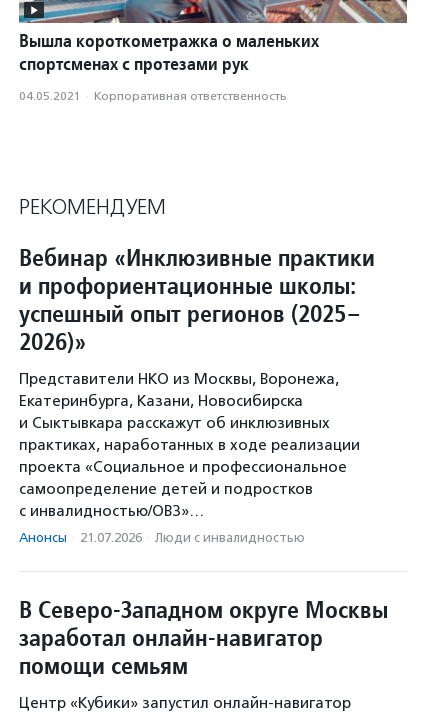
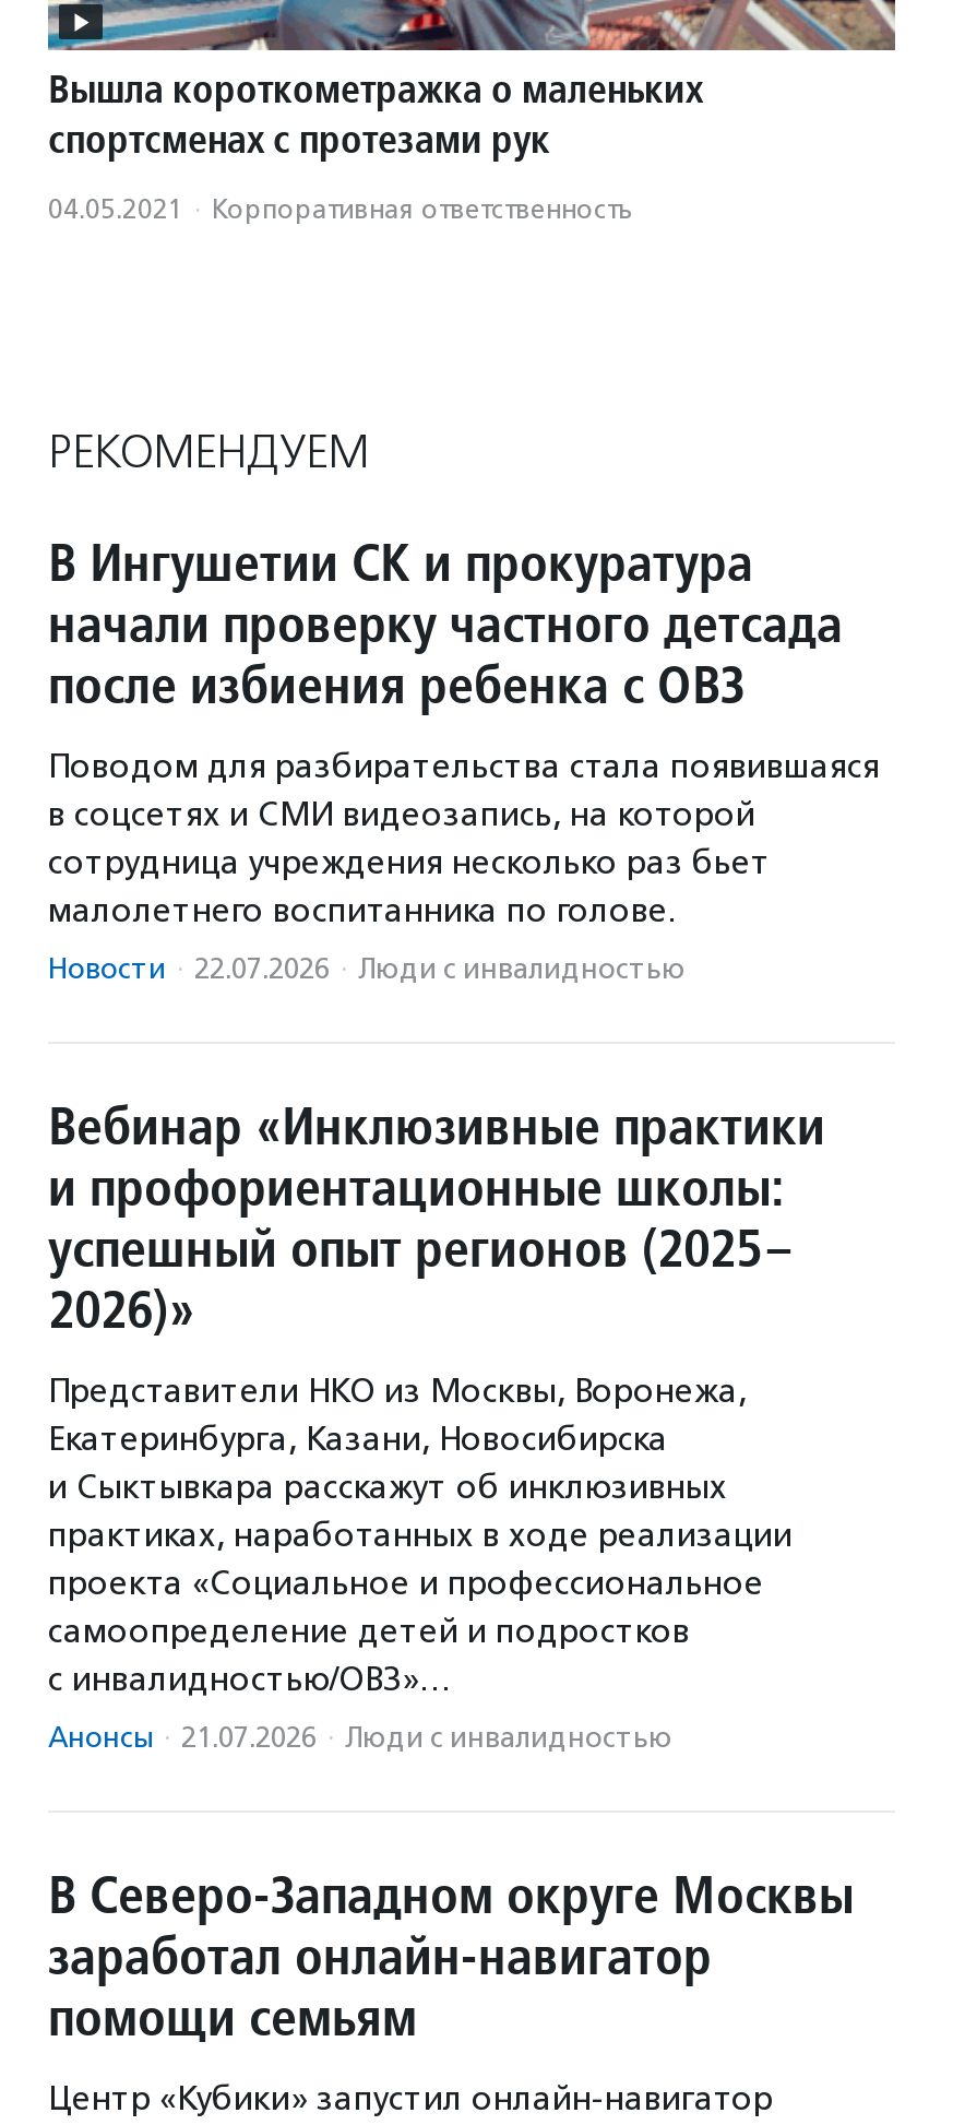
none -> [48,529,880,986] В Ингушетии СК и прокуратура | начали проверку частного детсада | после избиения ребенка с ОВЗ | Поводом для разбирательства стала появившаяся | в соцсетях и СМИ видеозапись, на которой | сотрудница учреждения несколько раз бьет | малолетнего воспитанника по голове. | Новости · 22.07.2026 · Люди с инвалидностью

